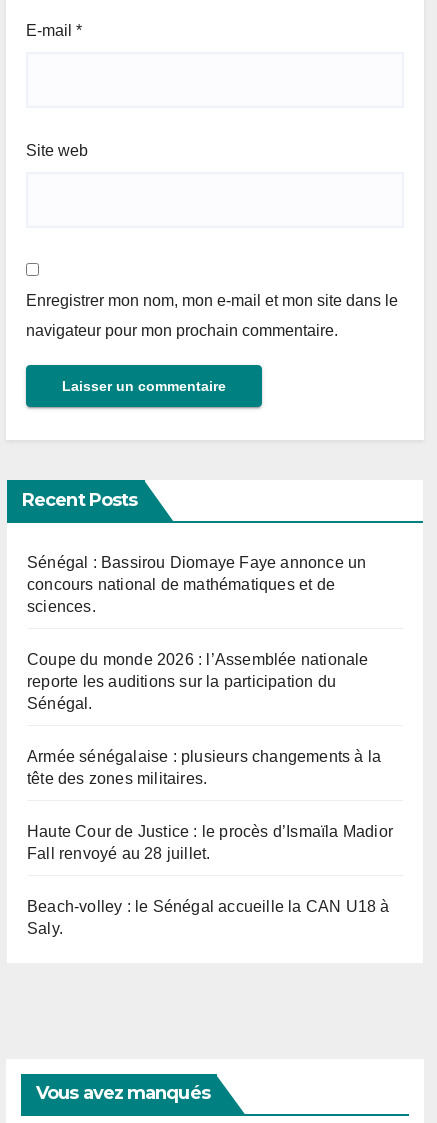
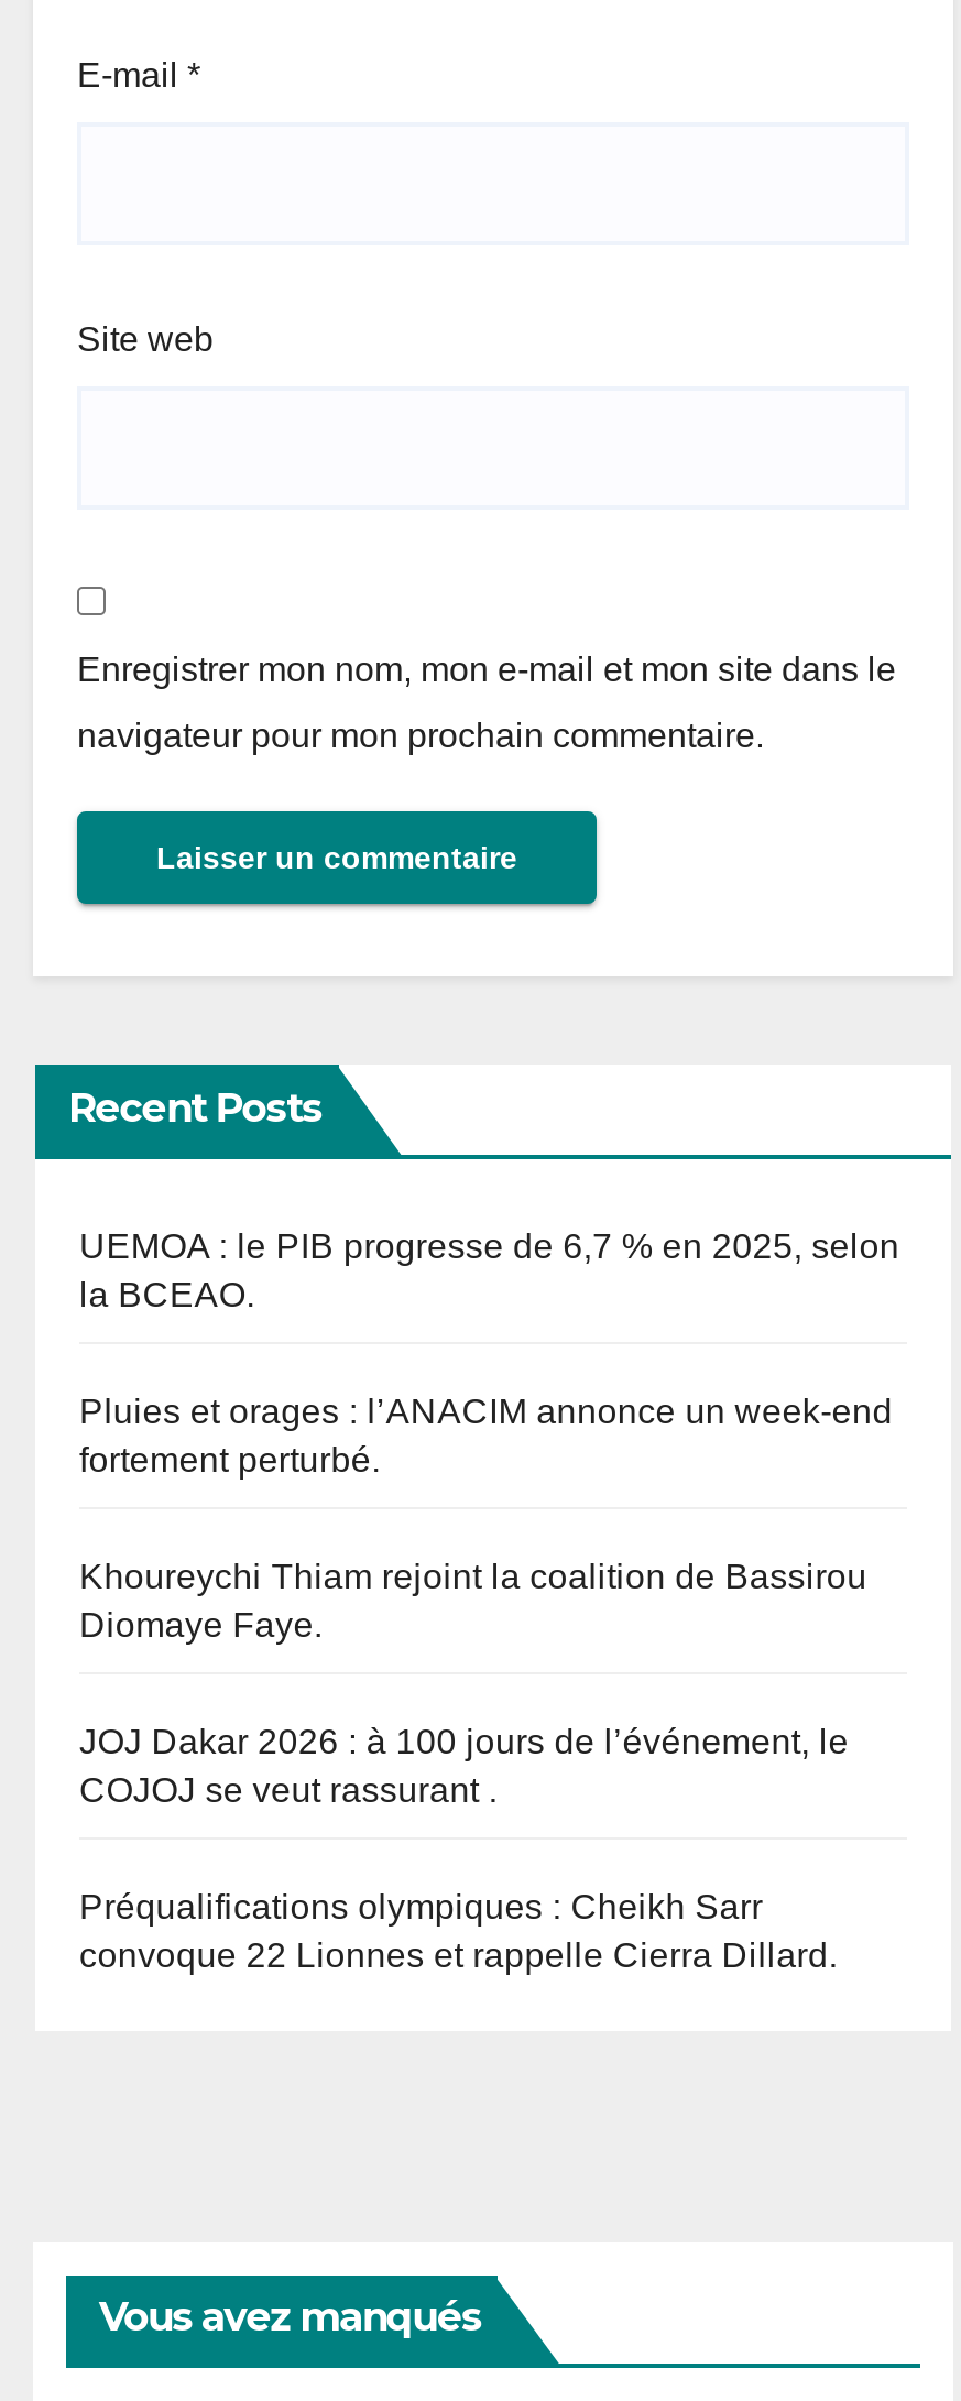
[27,554,366,615] Sénégal : Bassirou Diomaye Faye annonce un | concours national de mathématiques et de | sciences. -> [79,1228,900,1314] UEMOA : le PIB progresse de 6,7 % en 2025, selon | la BCEAO.
[27,651,369,712] Coupe du monde 2026 : l’Assemblée nationale | reporte les auditions sur la participation du | Sénégal. -> [79,1393,893,1479] Pluies et orages : l’ANACIM annonce un week-end | fortement perturbé.
[27,748,381,787] Armée sénégalaise : plusieurs changements à la | tête des zones militaires. -> [79,1559,867,1644] Khoureychi Thiam rejoint la coalition de Bassirou | Diomaye Faye.
[27,823,393,862] Haute Cour de Justice : le procès d’Ismaïla Madior | Fall renvoyé au 28 juillet. -> [79,1724,848,1810] JOJ Dakar 2026 : à 100 jours de l’événement, le | COJOJ se veut rassurant .
[27,898,390,937] Beach-volley : le Sénégal accueille la CAN U18 à | Saly. -> [79,1889,837,1975] Préqualifications olympiques : Cheikh Sarr | convoque 22 Lionnes et rappelle Cierra Dillard.

